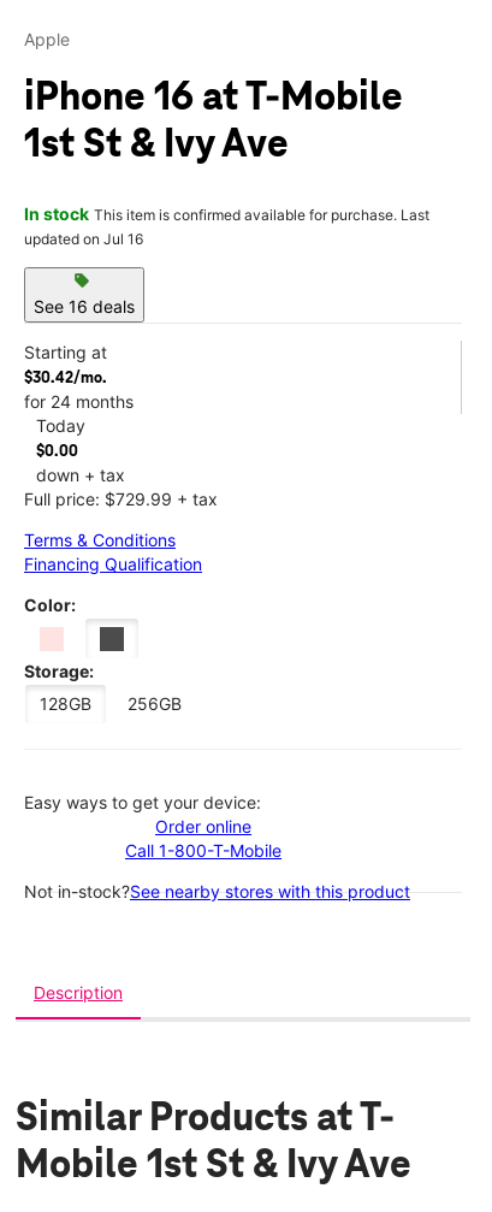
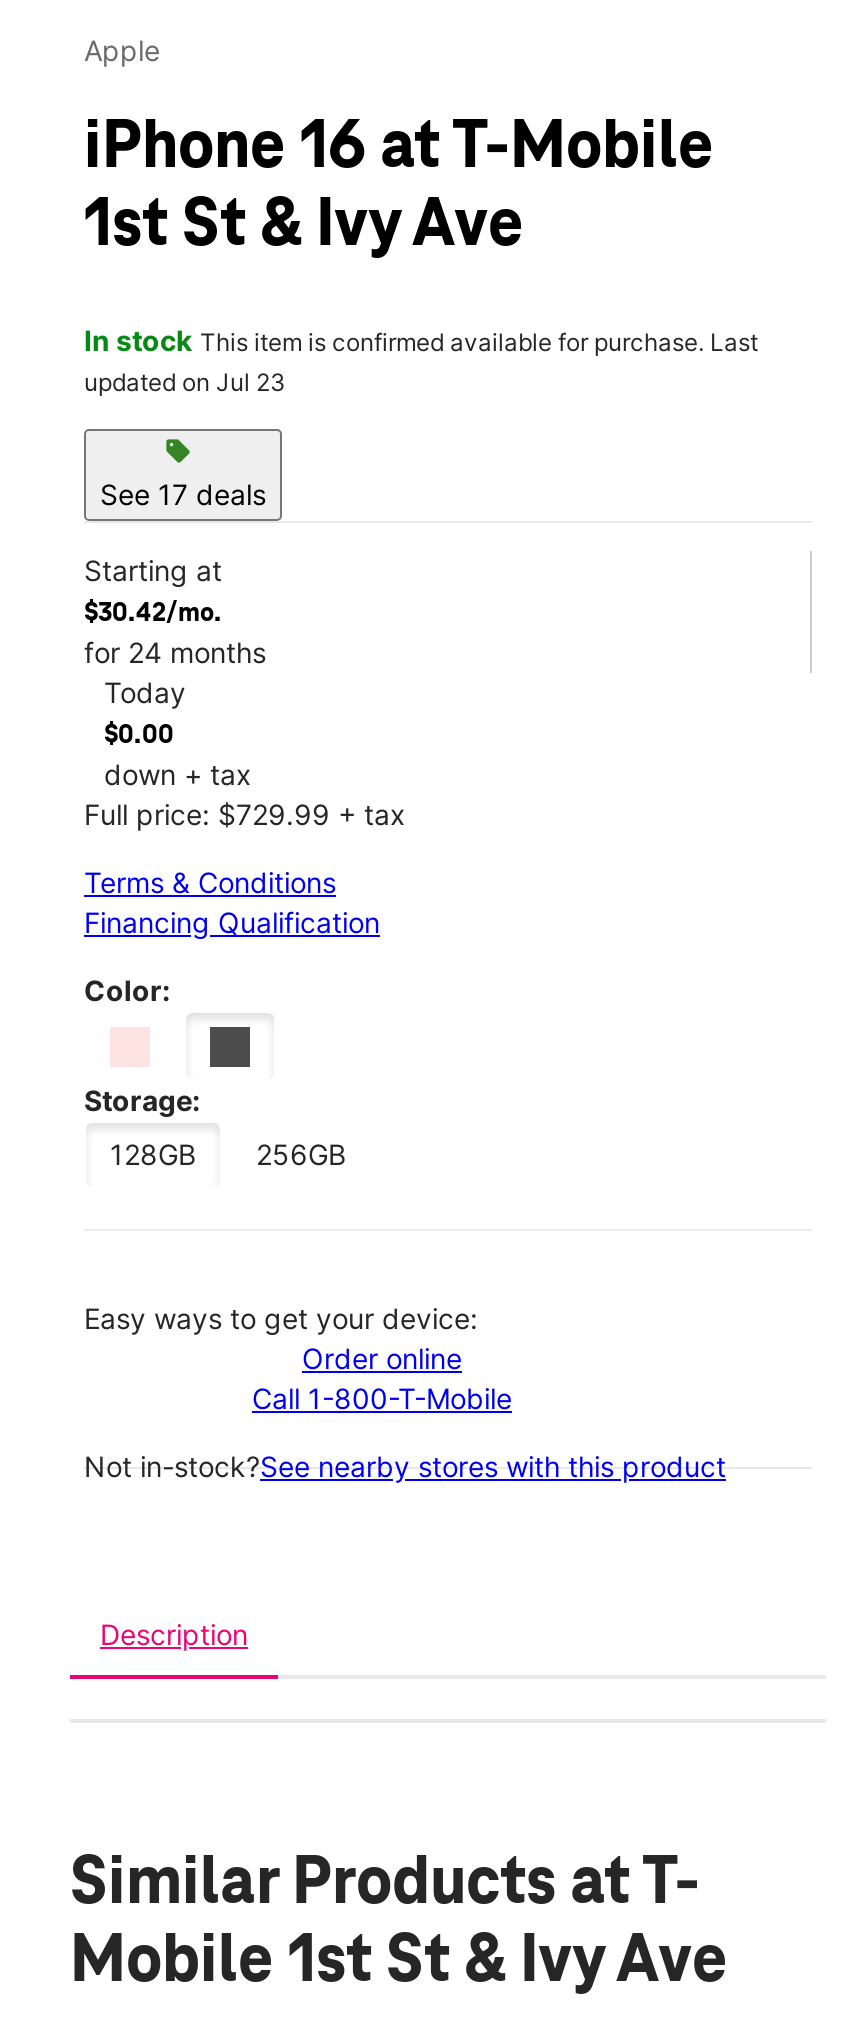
[24,230,143,248] updated on Jul 16 -> [84,367,286,397] updated on Jul 23
[34,296,135,316] See 16 deals -> [100,477,266,511] See 17 deals

